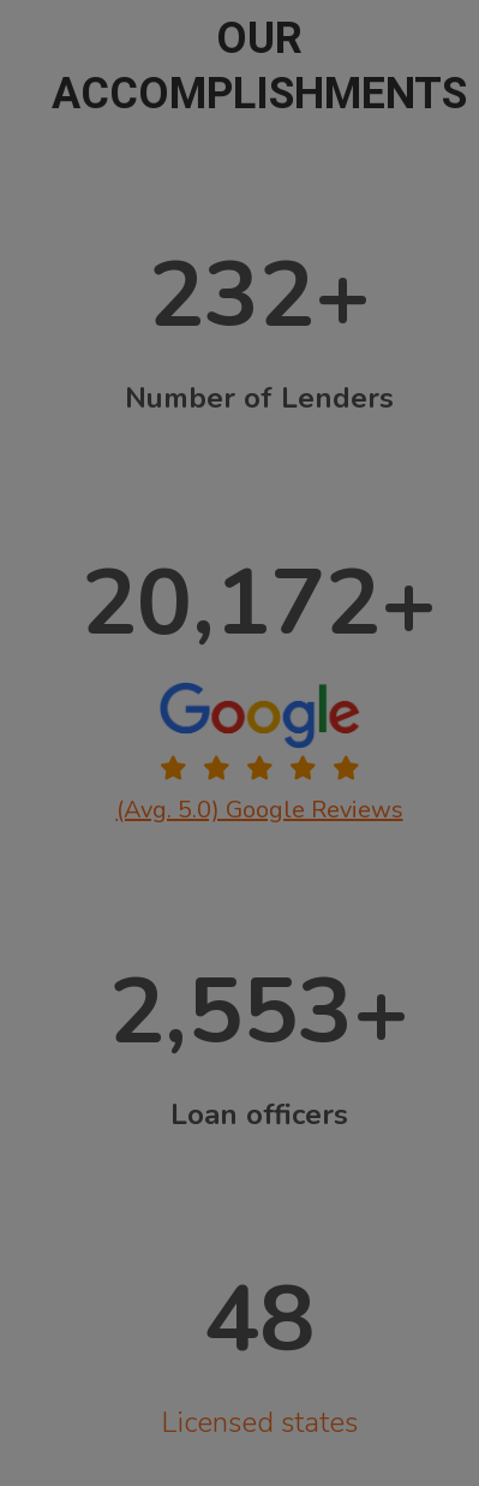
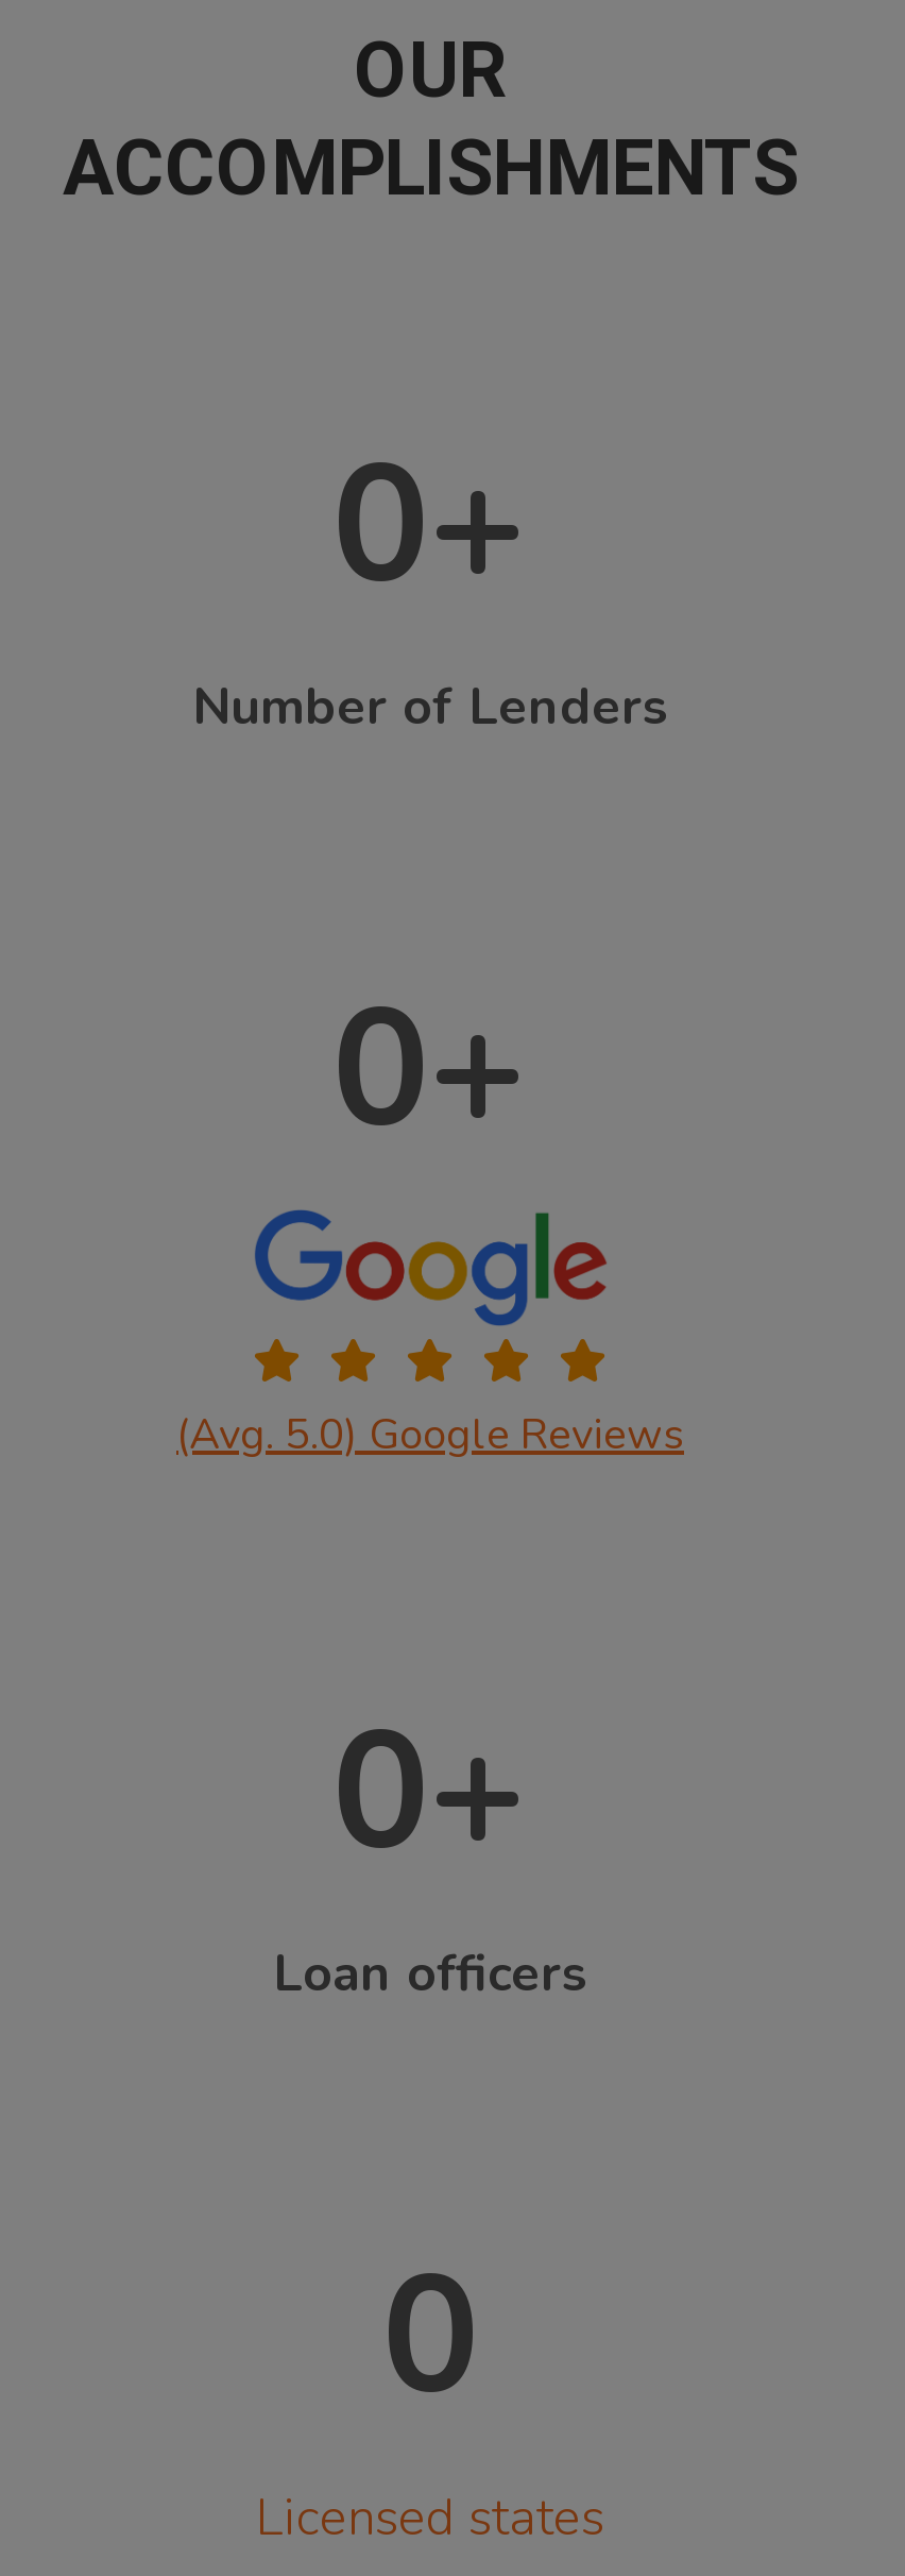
[148,232,370,358] 232+ -> [331,413,529,636] 0+
[82,540,437,666] 20,172+ -> [331,957,529,1180] 0+
[109,948,409,1074] 2,553+ -> [331,1679,529,1902] 0+
[204,1256,315,1382] 48 -> [381,2223,479,2447] 0

